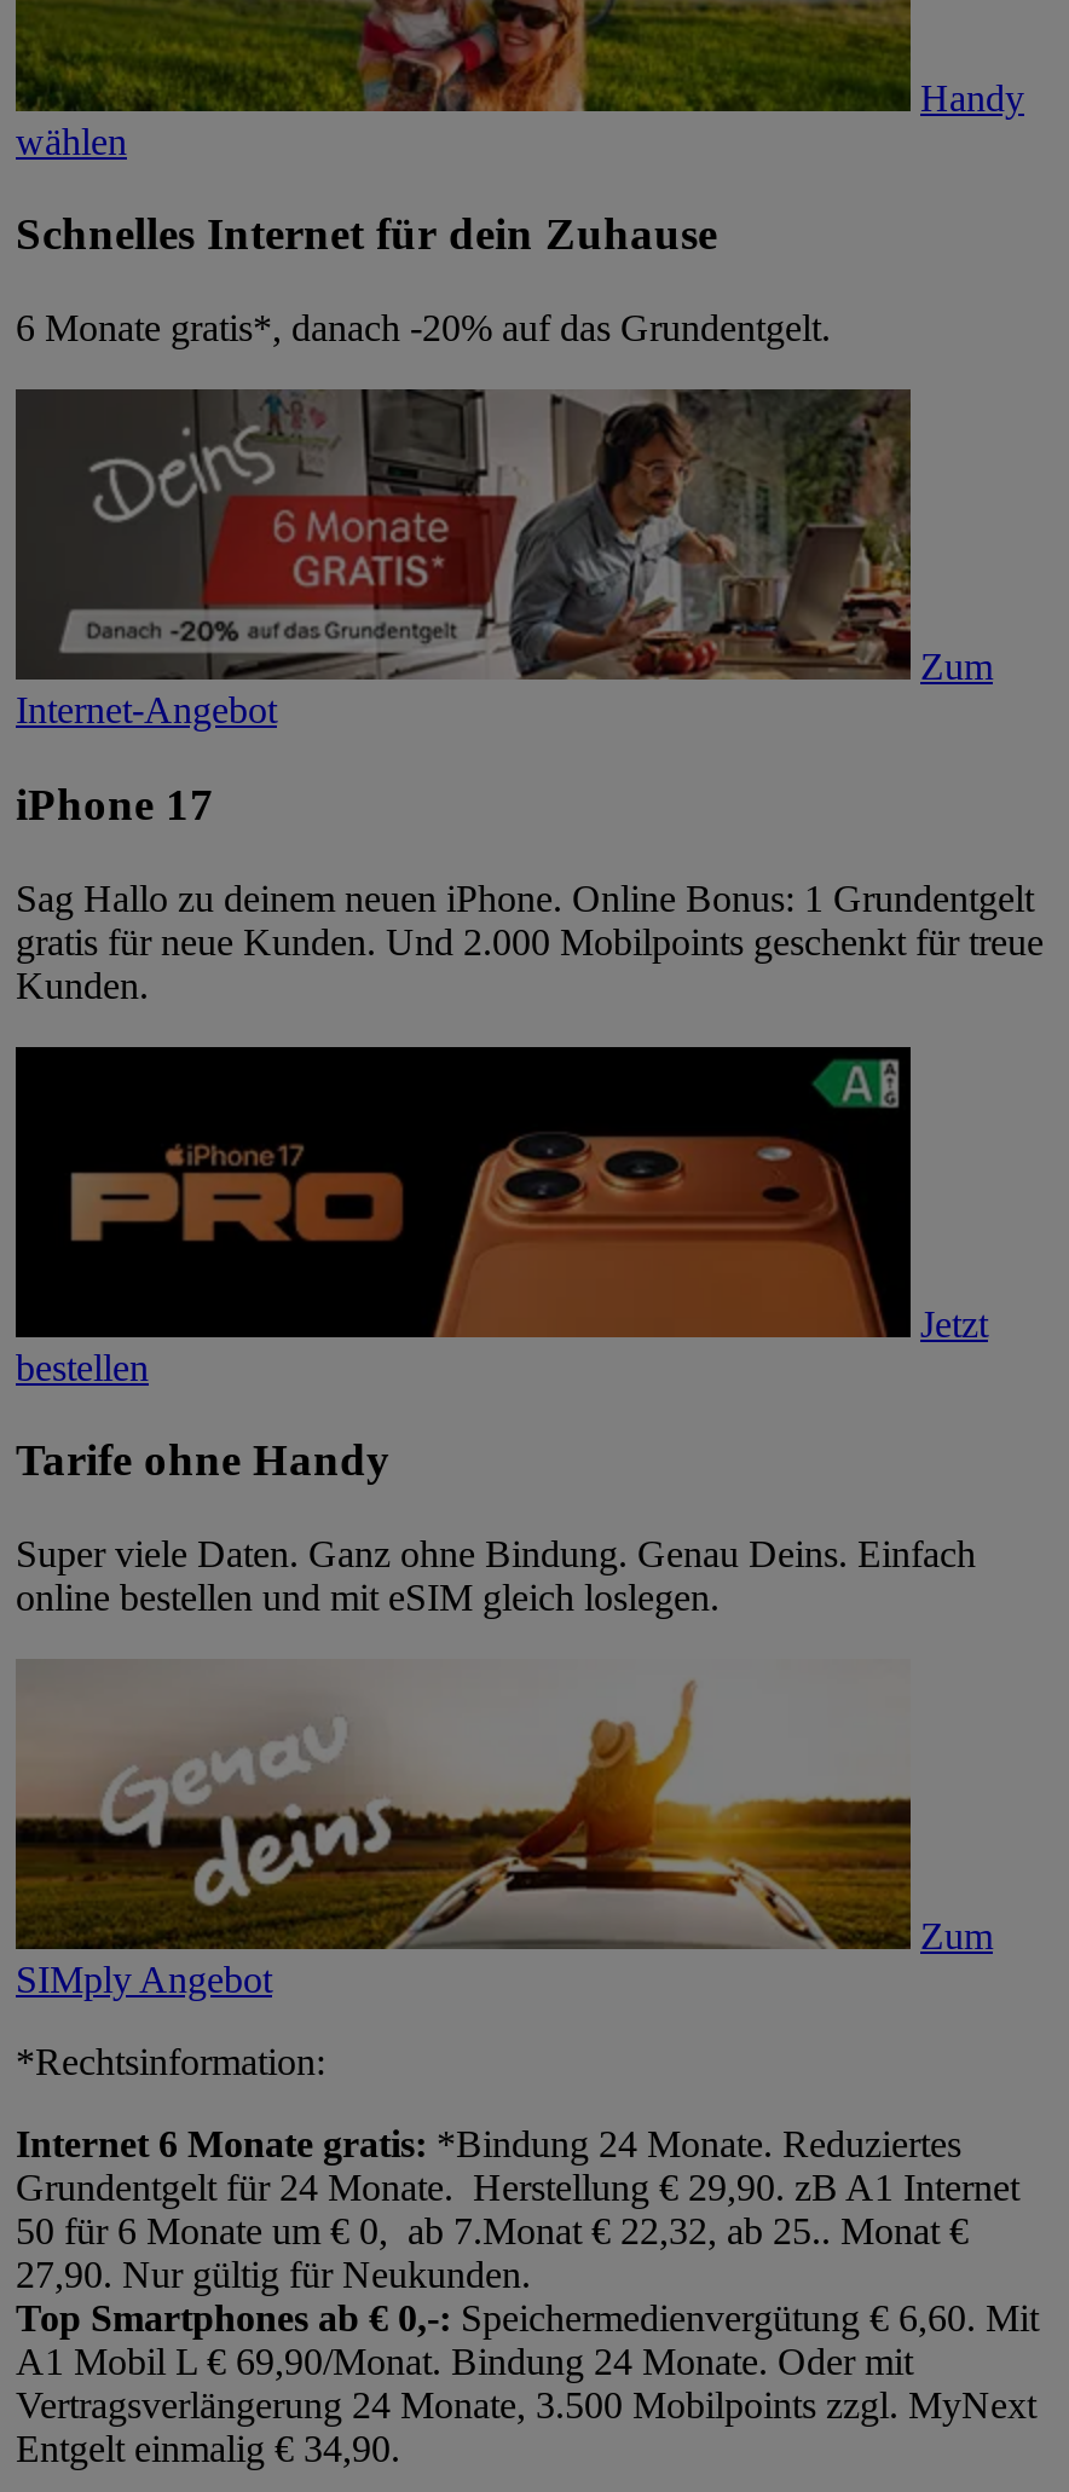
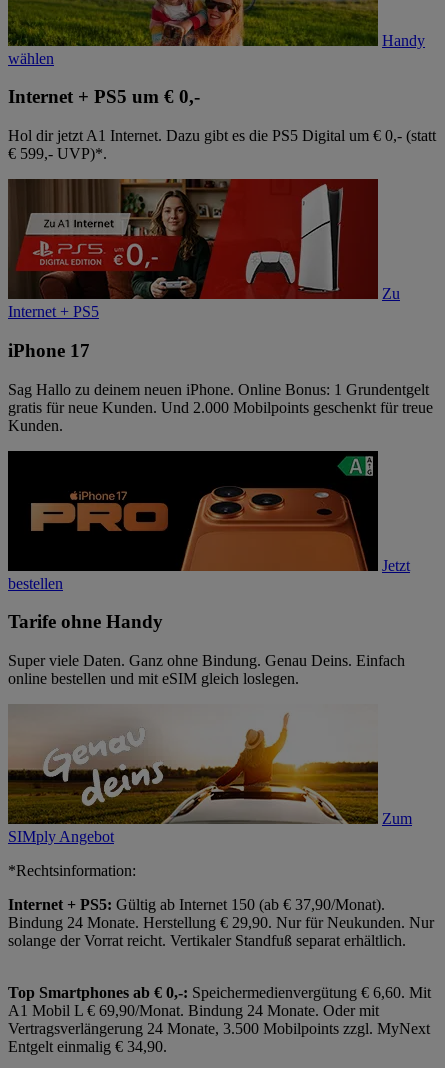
[16,209,717,259] Schnelles Internet für dein Zuhause -> [8,86,200,107] Internet + PS5 um € 0,-
[16,307,831,348] 6 Monate gratis*, danach -20% auf das Grundentgelt. -> [8,127,436,162] Hol dir jetzt A1 Internet. Dazu gibt es die PS5 Digital um € 0,- (statt | € 599,- UVP)*.
[16,387,993,731] [image] | Zum | Internet-Angebot -> [8,178,400,320] [image] | Zu | Internet + PS5
[16,2123,1019,2295] Internet 6 Monate gratis: *Bindung 24 Monate. Reduziertes | Grundentgelt für 24 Monate. Herstellung € 29,90. zB A1 Internet | 50 für 6 Monate um € 0, ab 7.Monat € 22,32, ab 25.. Monat € | 27,90. Nur gültig für Neukunden. -> [8,896,434,949] Internet + PS5: Gültig ab Internet 150 (ab € 37,90/Monat). | Bindung 24 Monate. Herstellung € 29,90. Nur für Neukunden. Nur | solange der Vorrat reicht. Vertikaler Standfuß separat erhältlich.

